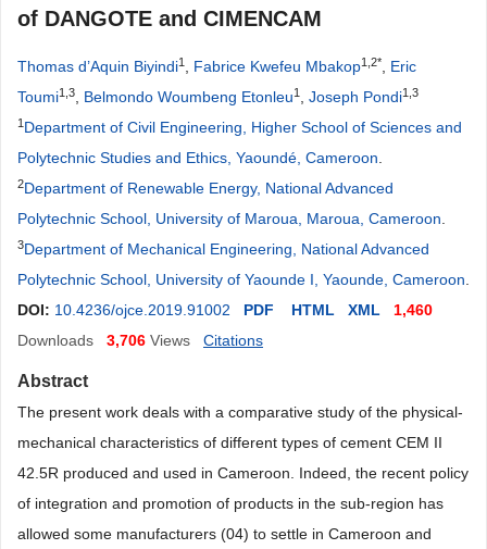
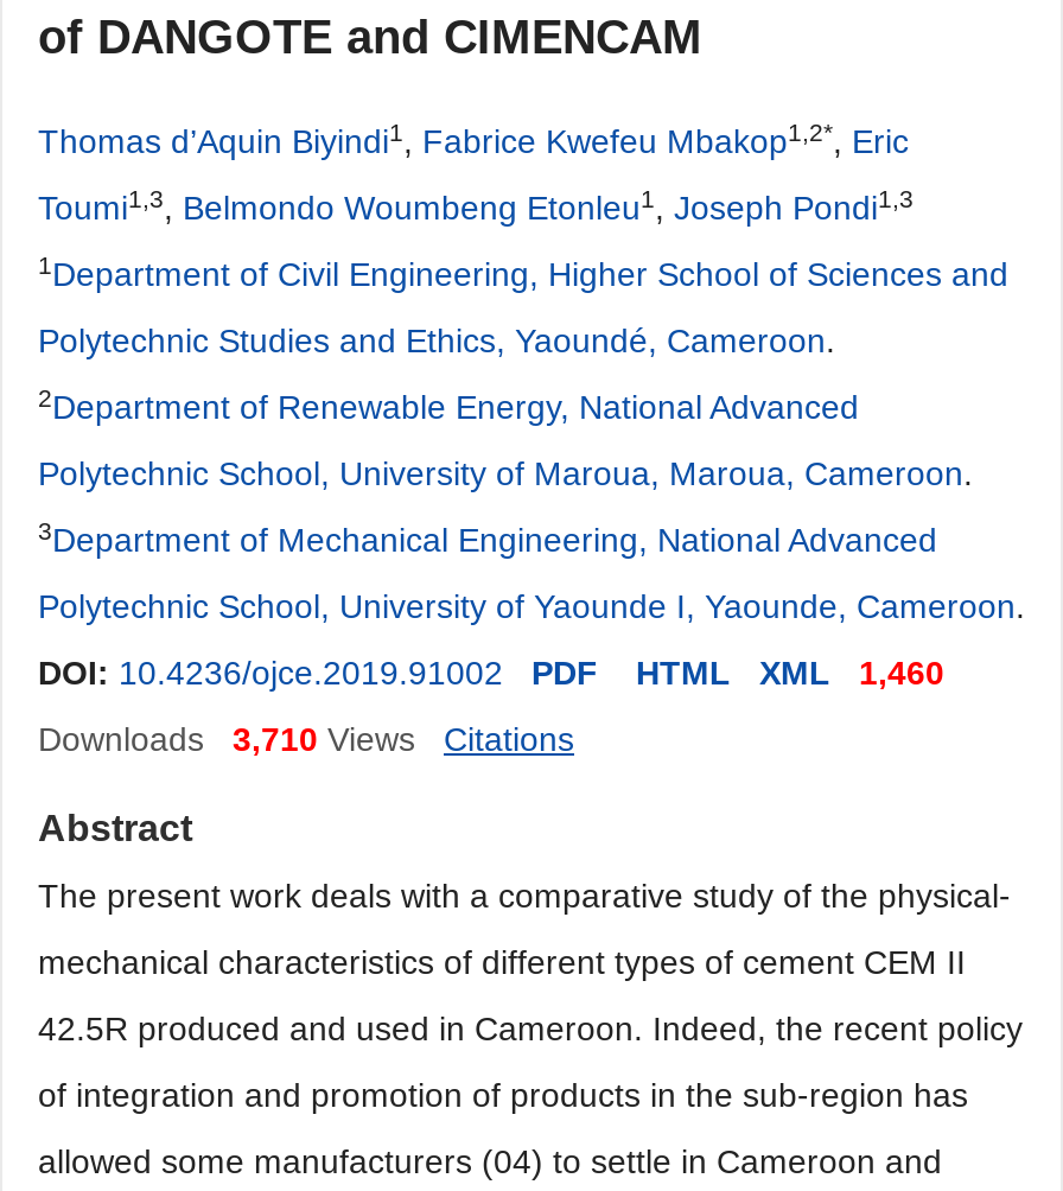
[17,332,190,349] Downloads 3,706 Views -> [38,720,415,758] Downloads 3,710 Views

